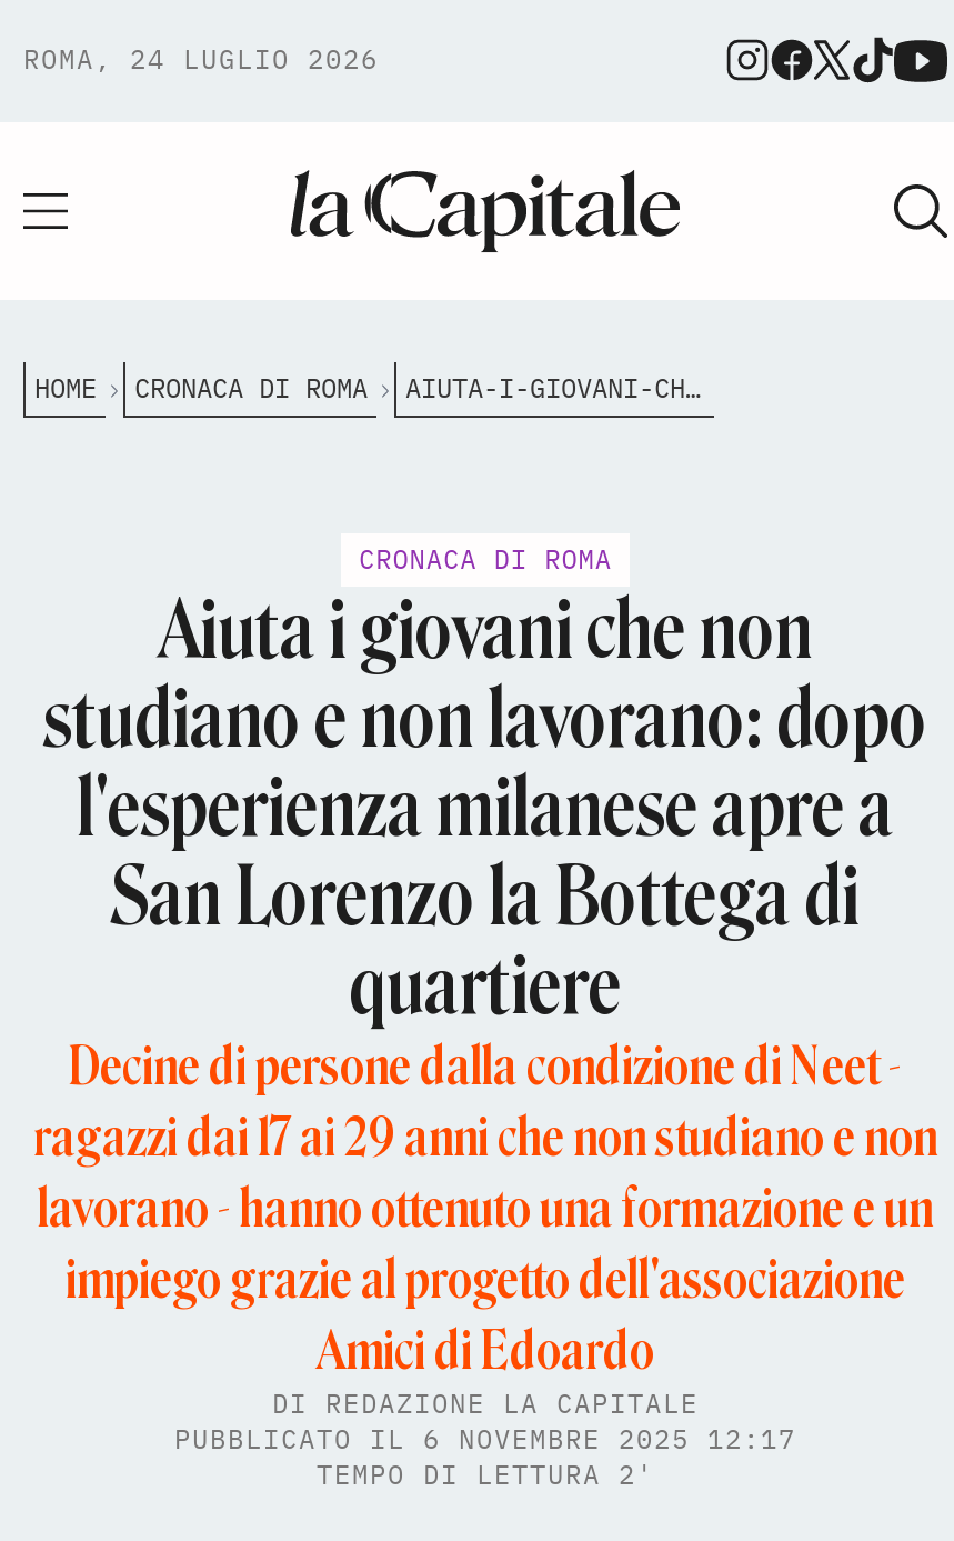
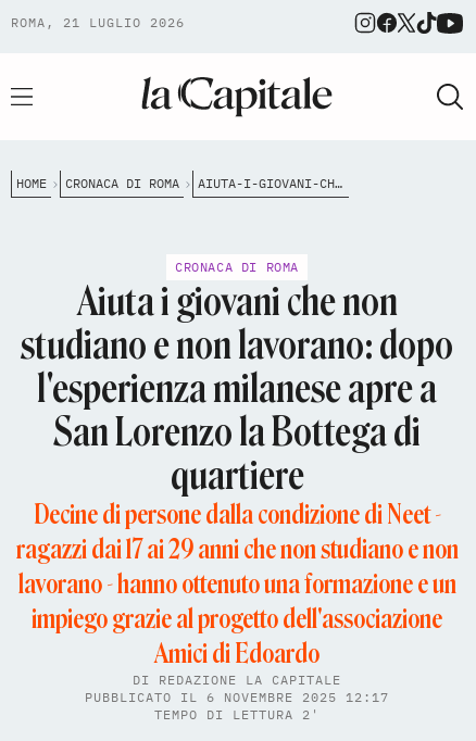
[23,42,379,76] ROMA, 24 LUGLIO 2026 -> [11,14,185,30] ROMA, 21 LUGLIO 2026

